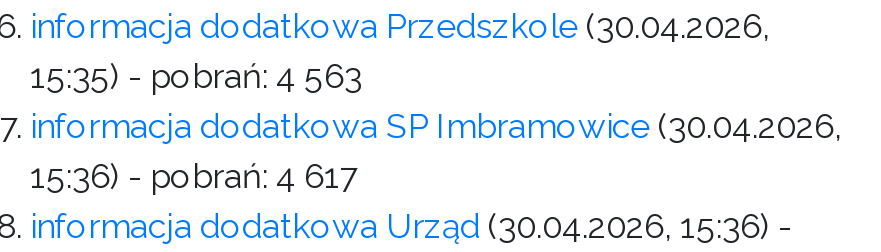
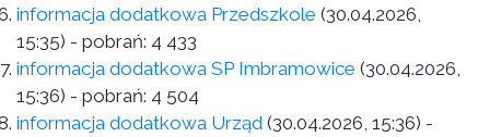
[30,56,362,96] 15:35) - pobrań: 4 563 -> [16,30,197,52] 15:35) - pobrań: 4 433
[30,156,358,196] 15:36) - pobrań: 4 617 -> [16,85,199,107] 15:36) - pobrań: 4 504

